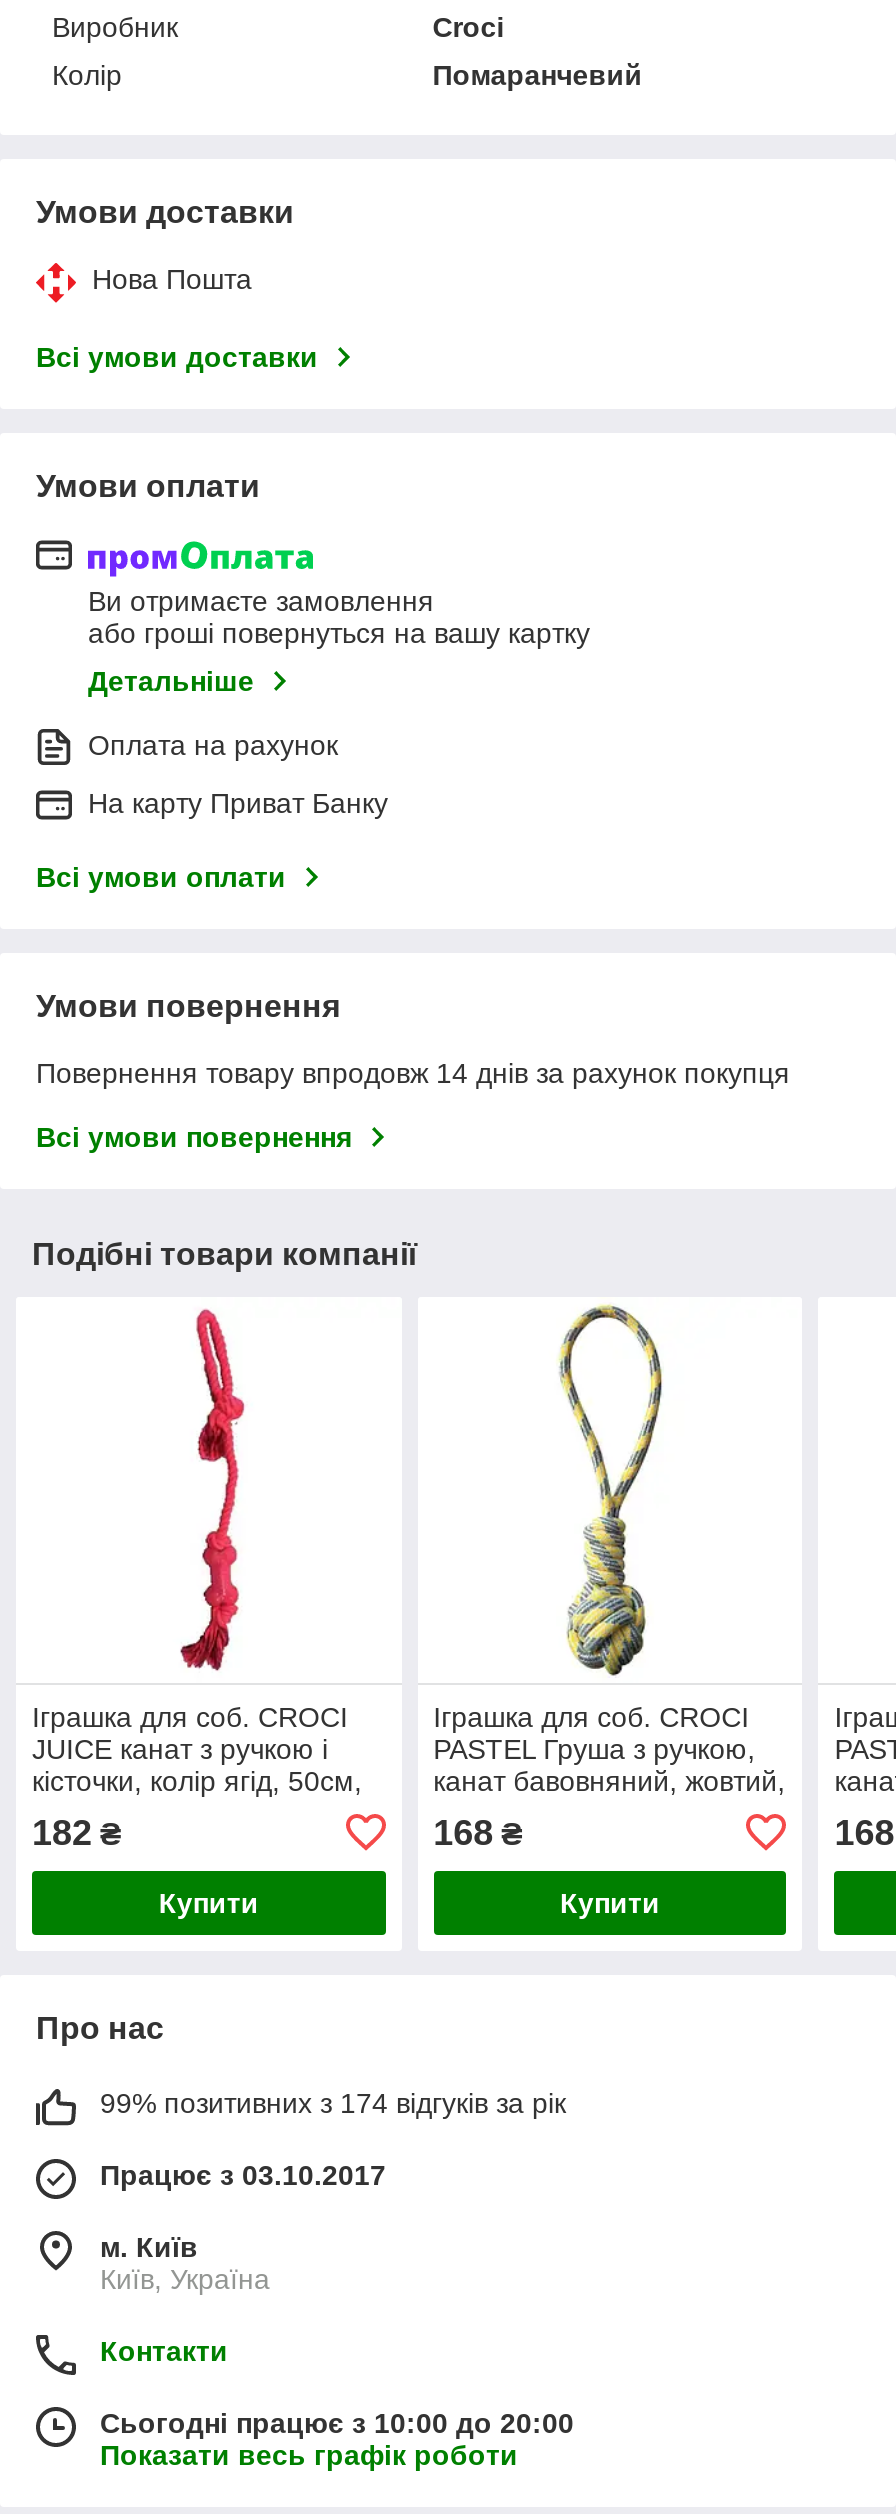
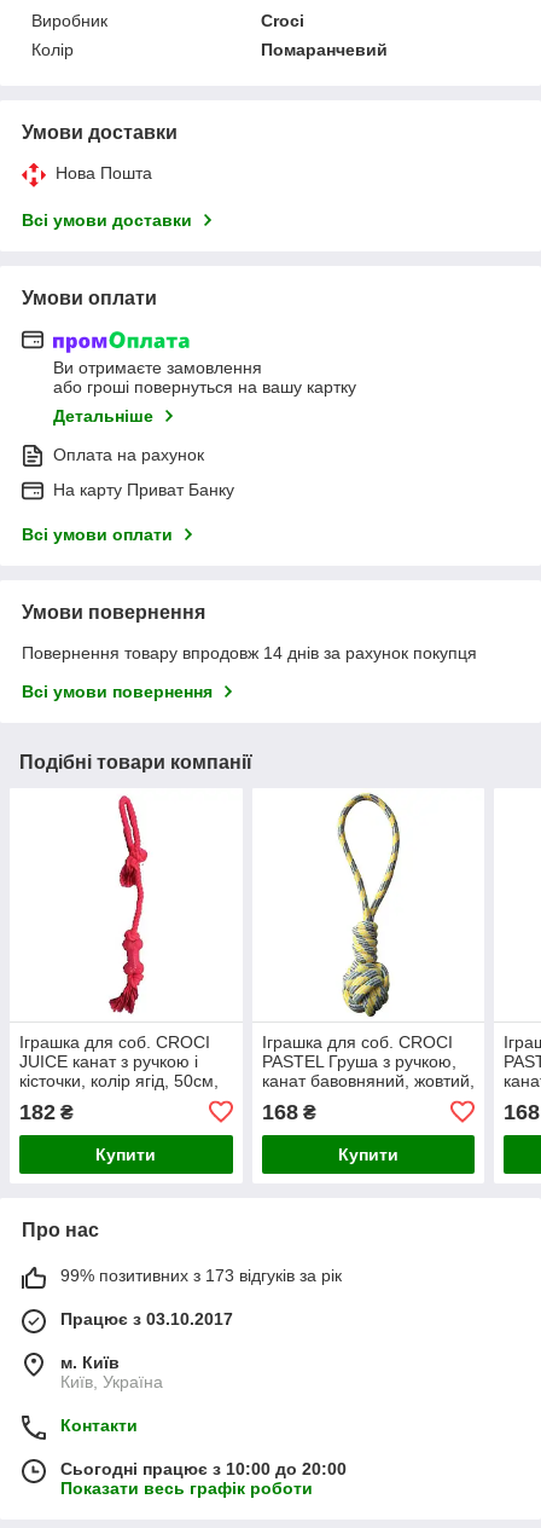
[100,2087,566,2119] 99% позитивних з 174 відгуків за рік -> [60,1265,342,1285] 99% позитивних з 173 відгуків за рік

